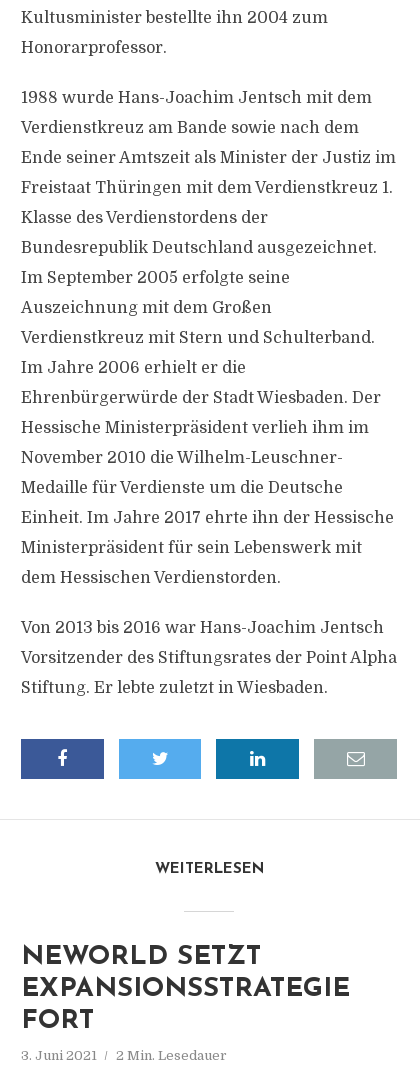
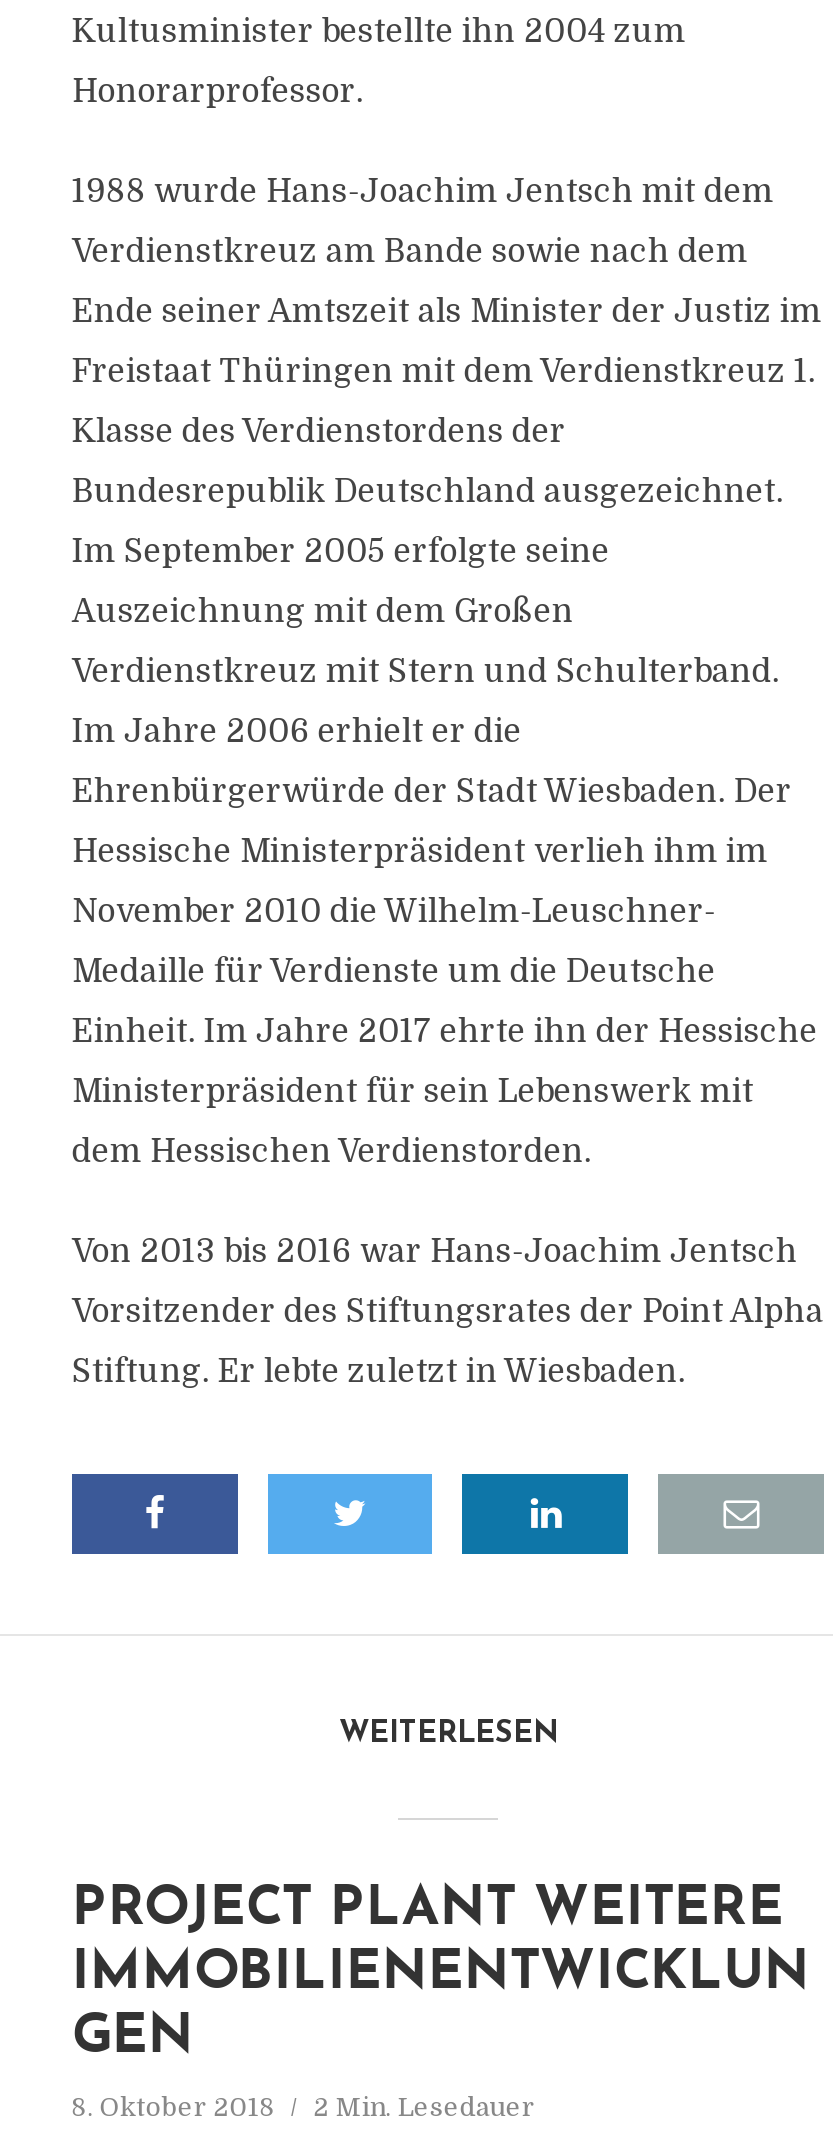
[21,944,350,1035] NEWORLD SETZT | EXPANSIONSSTRATEGIE | FORT -> [72,1884,810,2066] PROJECT PLANT WEITERE | IMMOBILIENENTWICKLUN | GEN
[21,1048,227,1063] 3. Juni 2021 2 Min. Lesedauer -> [72,2092,536,2122] 8. Oktober 2018 2 Min. Lesedauer

